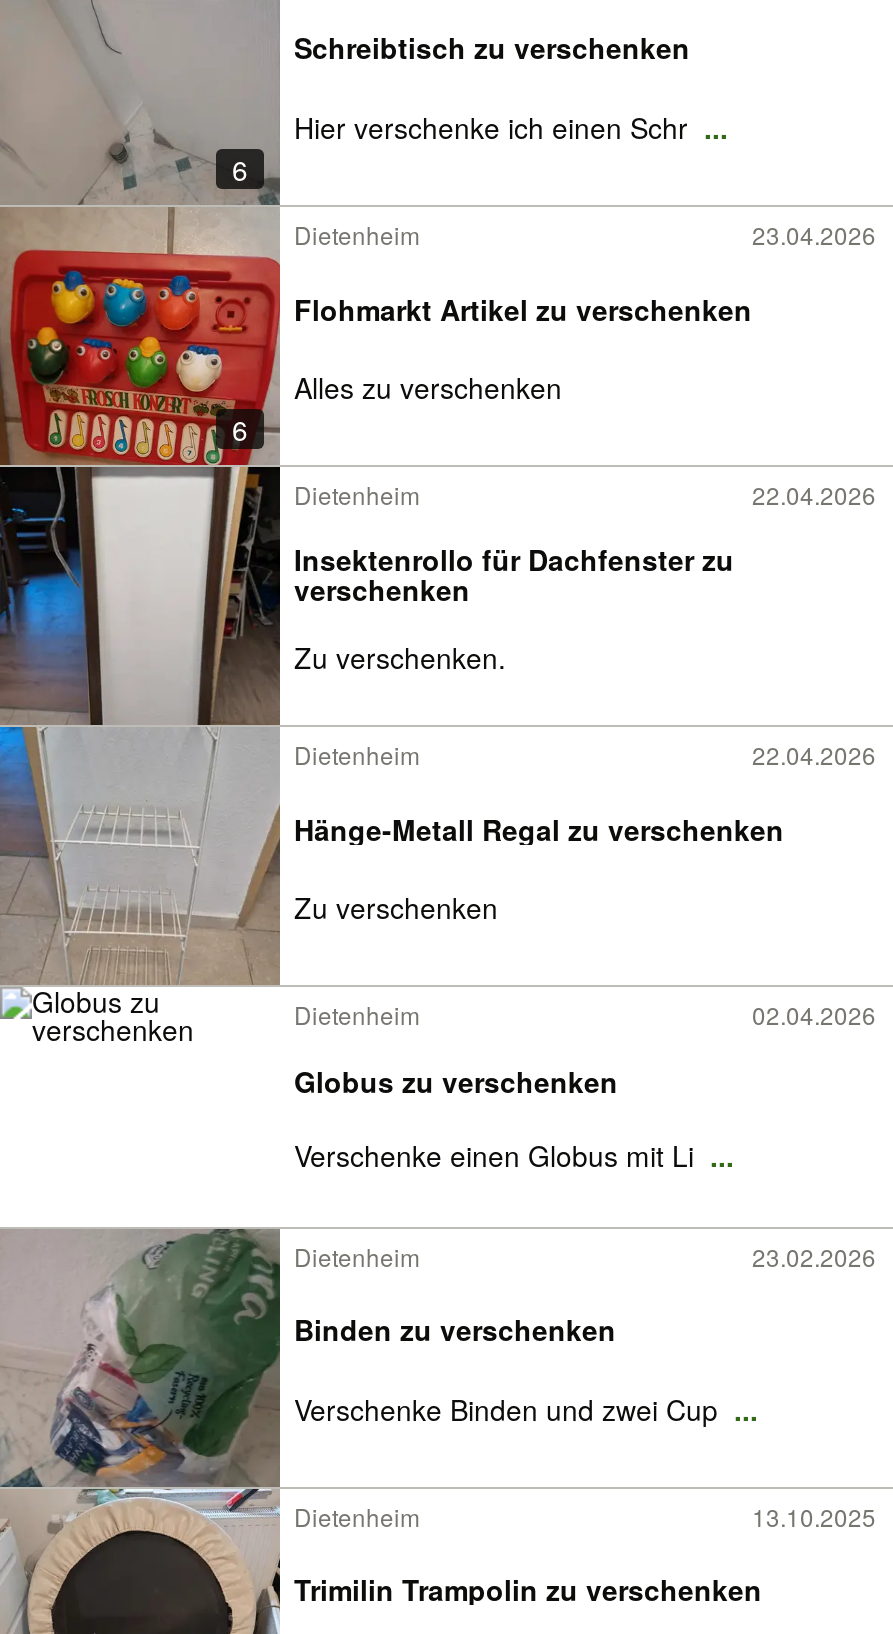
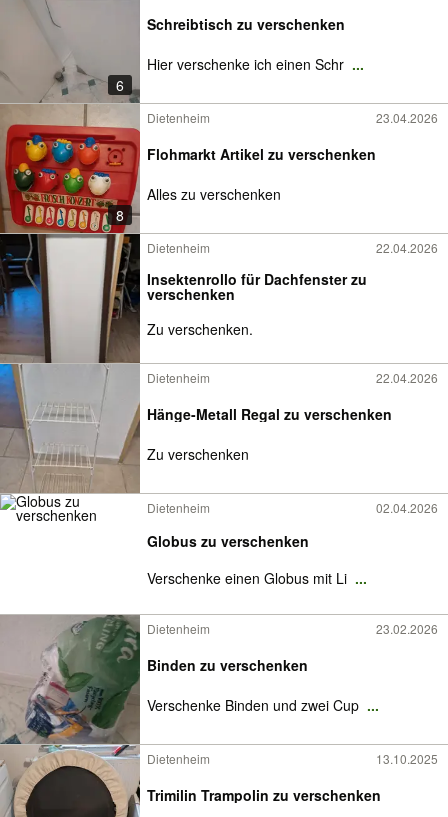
[232,409,248,449] 6 -> [116,205,124,225] 8

